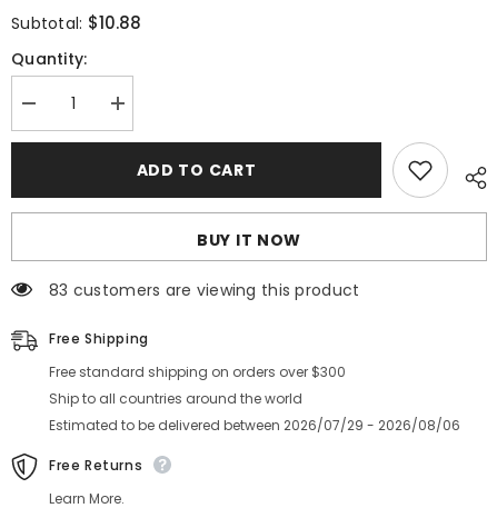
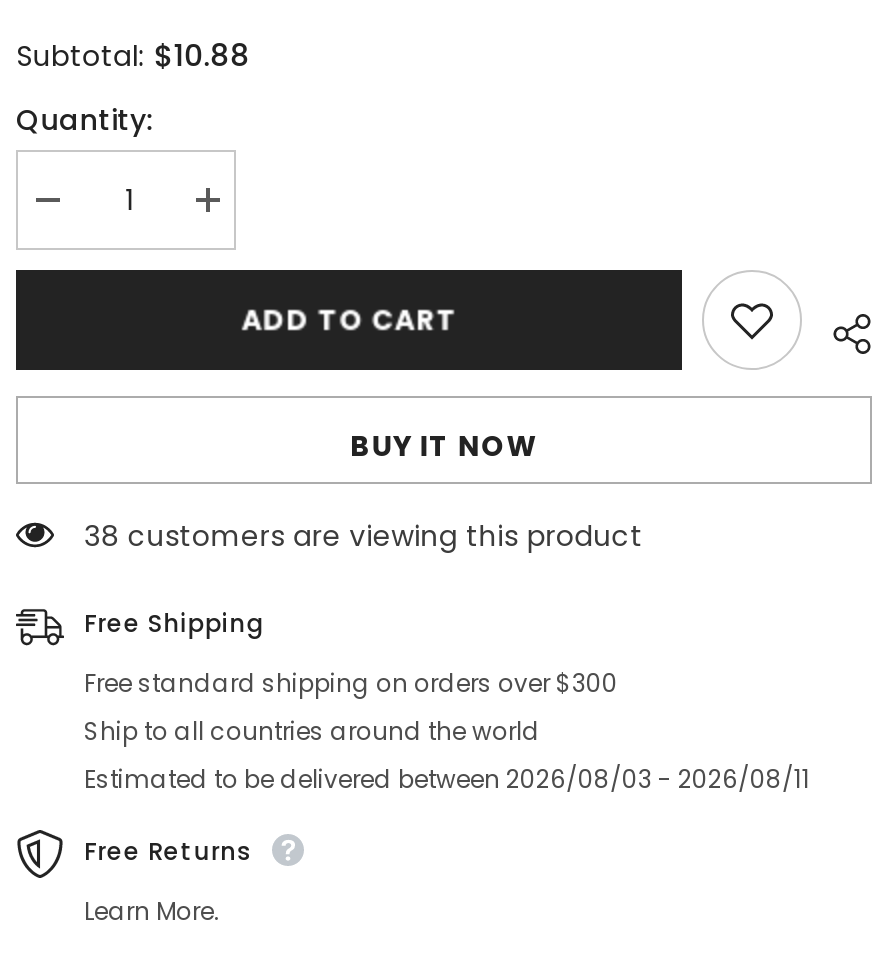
[49,279,360,301] 83 customers are viewing this product -> [84,516,643,556] 38 customers are viewing this product
[49,416,460,435] Estimated to be delivered between 2026/07/29 - 2026/08/06 -> [84,762,810,796] Estimated to be delivered between 2026/08/03 - 2026/08/11

